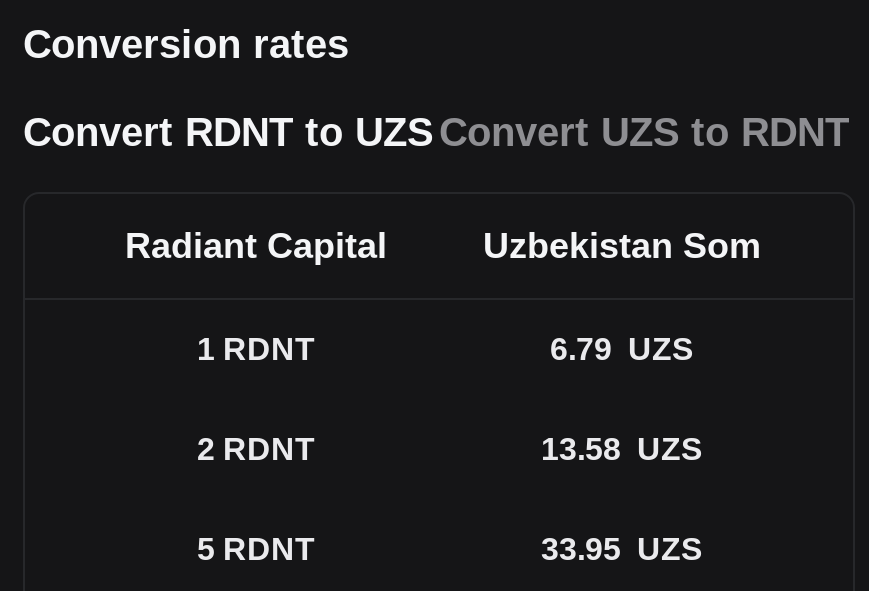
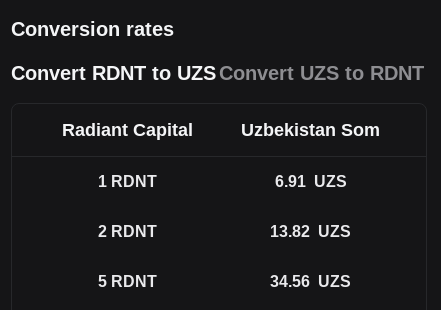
[550,332,694,366] 6.79 UZS -> [274,173,346,190] 6.91 UZS
[541,432,703,466] 13.58 UZS -> [270,223,351,240] 13.82 UZS
[541,532,703,566] 33.95 UZS -> [270,273,351,290] 34.56 UZS

